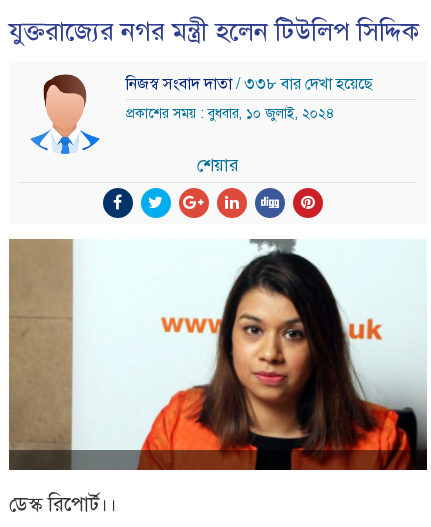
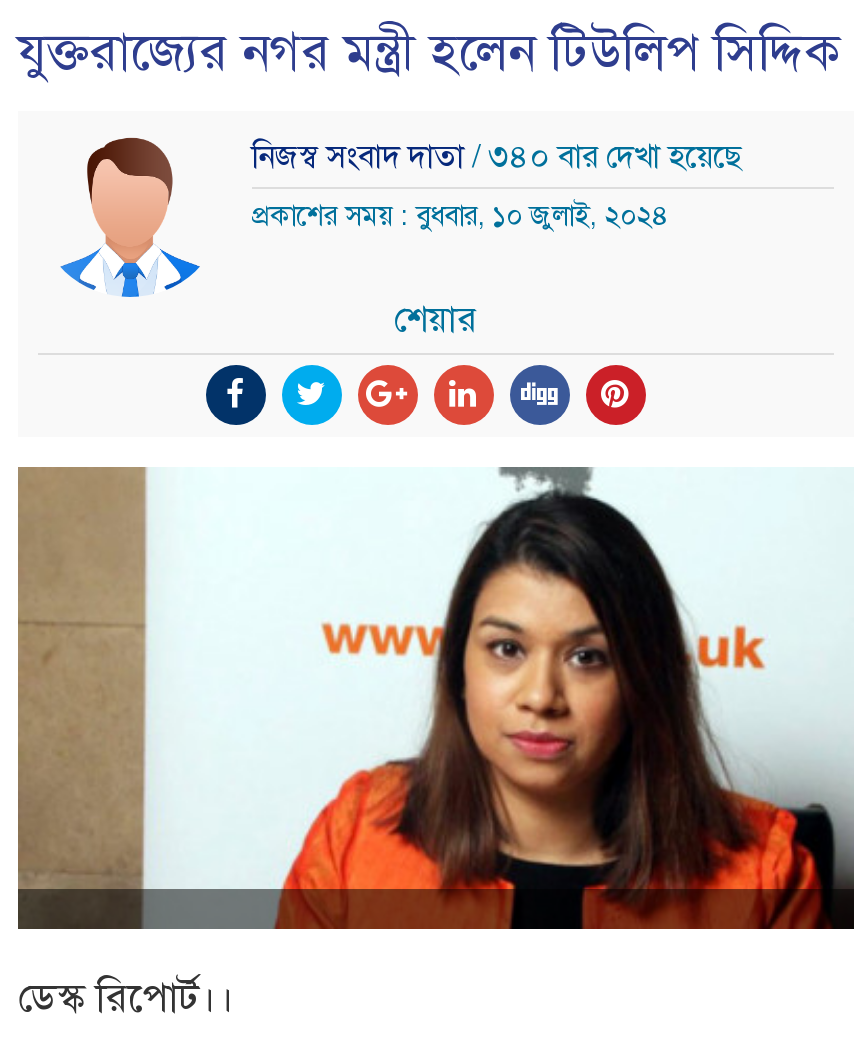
[126,74,373,94] নিজস্ব সংবাদ দাতা / ৩৩৮ বার দেখা হয়েছে -> [252,137,742,177] নিজস্ব সংবাদ দাতা / ৩৪০ বার দেখা হয়েছে

